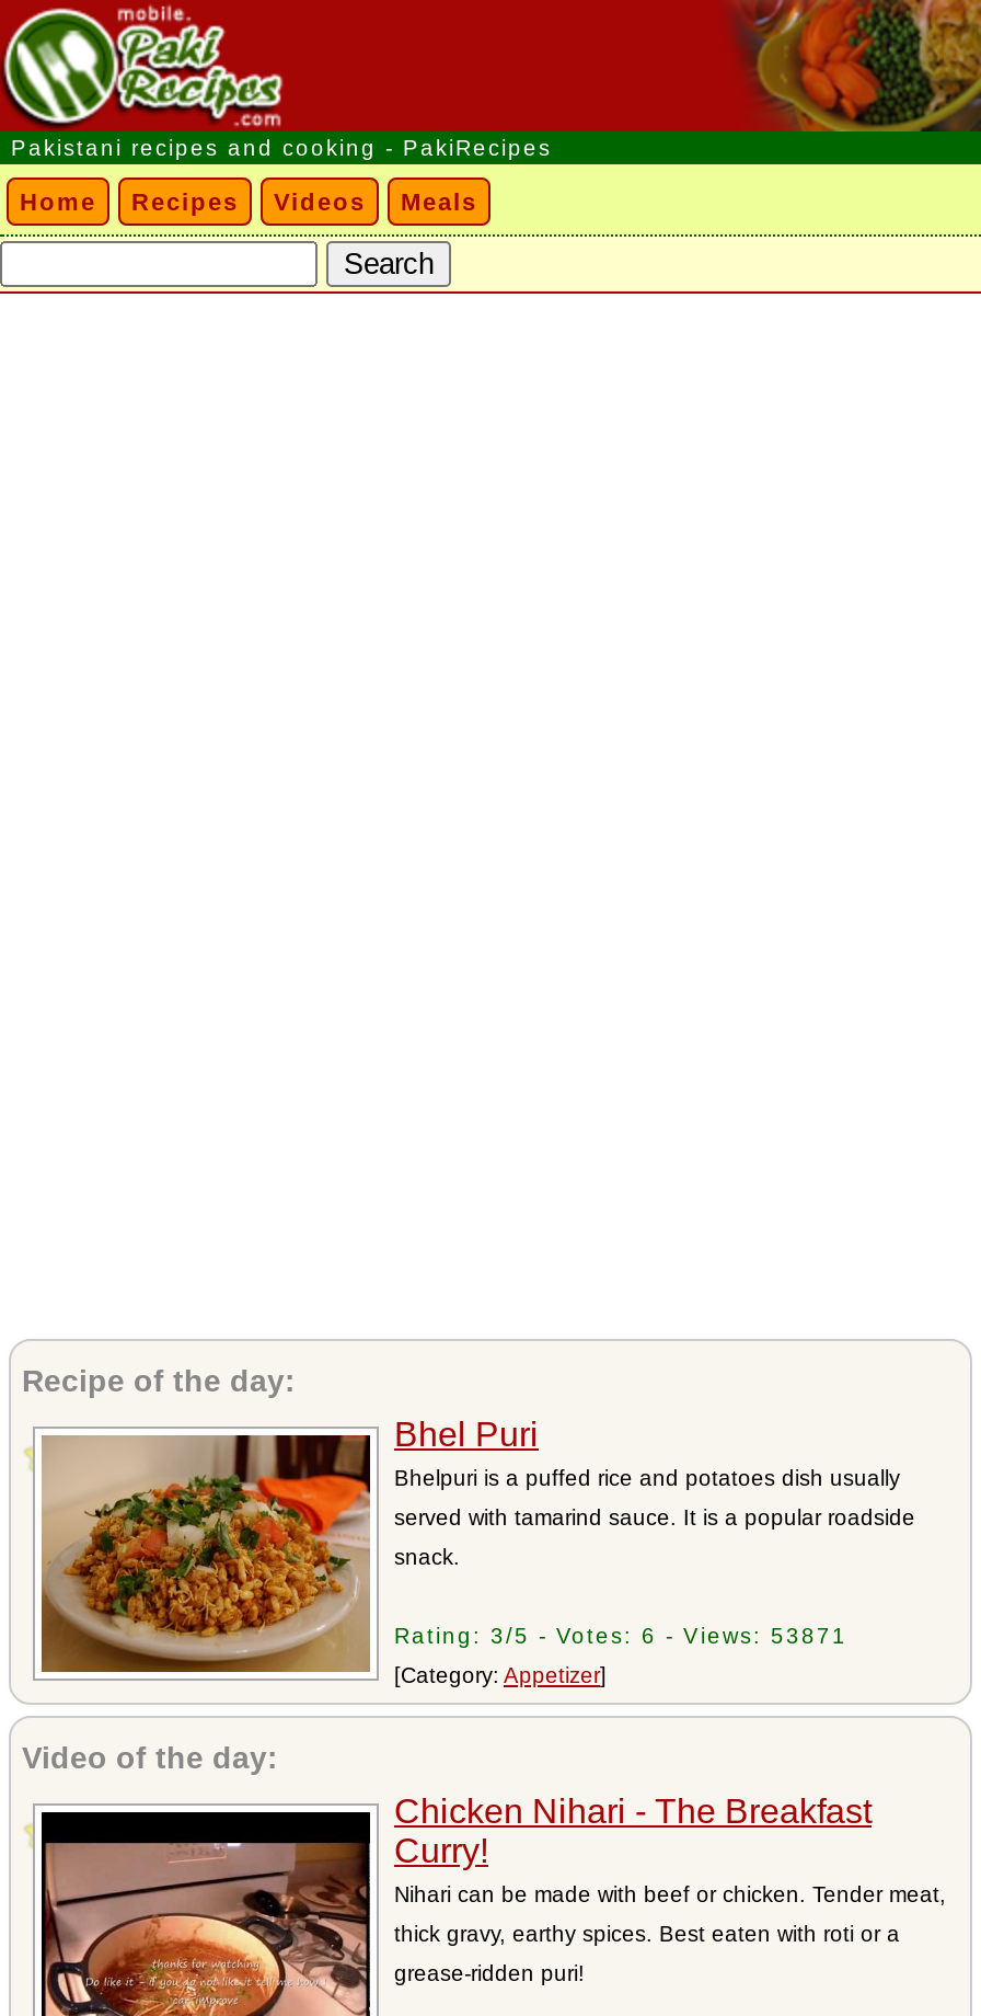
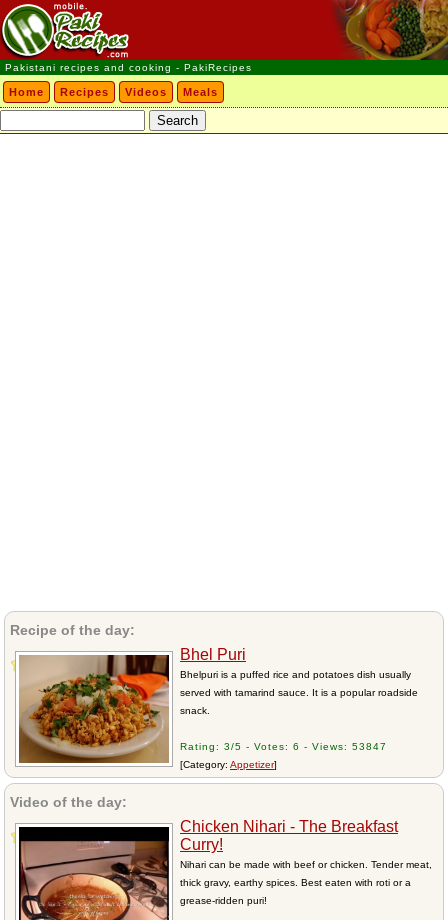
[394,1624,847,1648] Rating: 3/5 - Votes: 6 - Views: 53871 -> [180,741,387,752] Rating: 3/5 - Votes: 6 - Views: 53847

